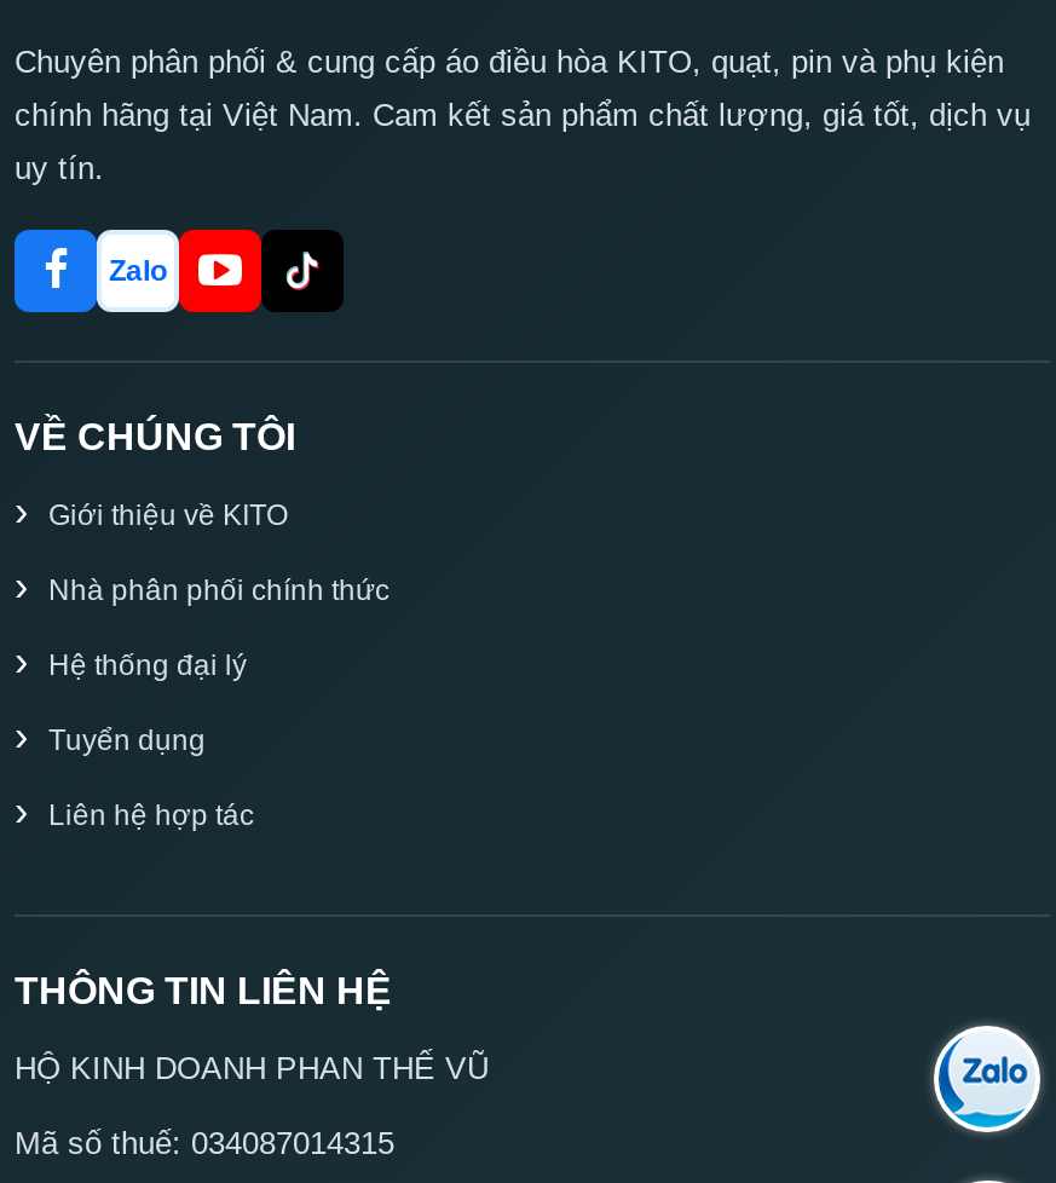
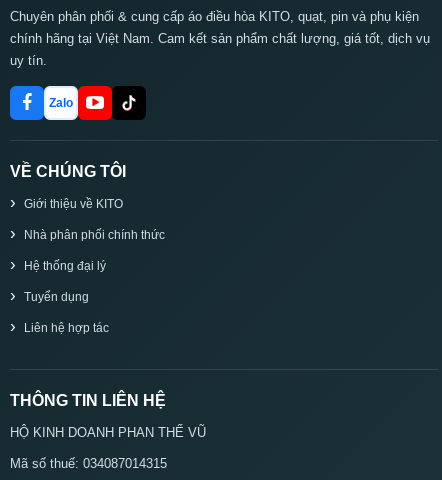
[929,1021,1045,1137] [image] -> none

